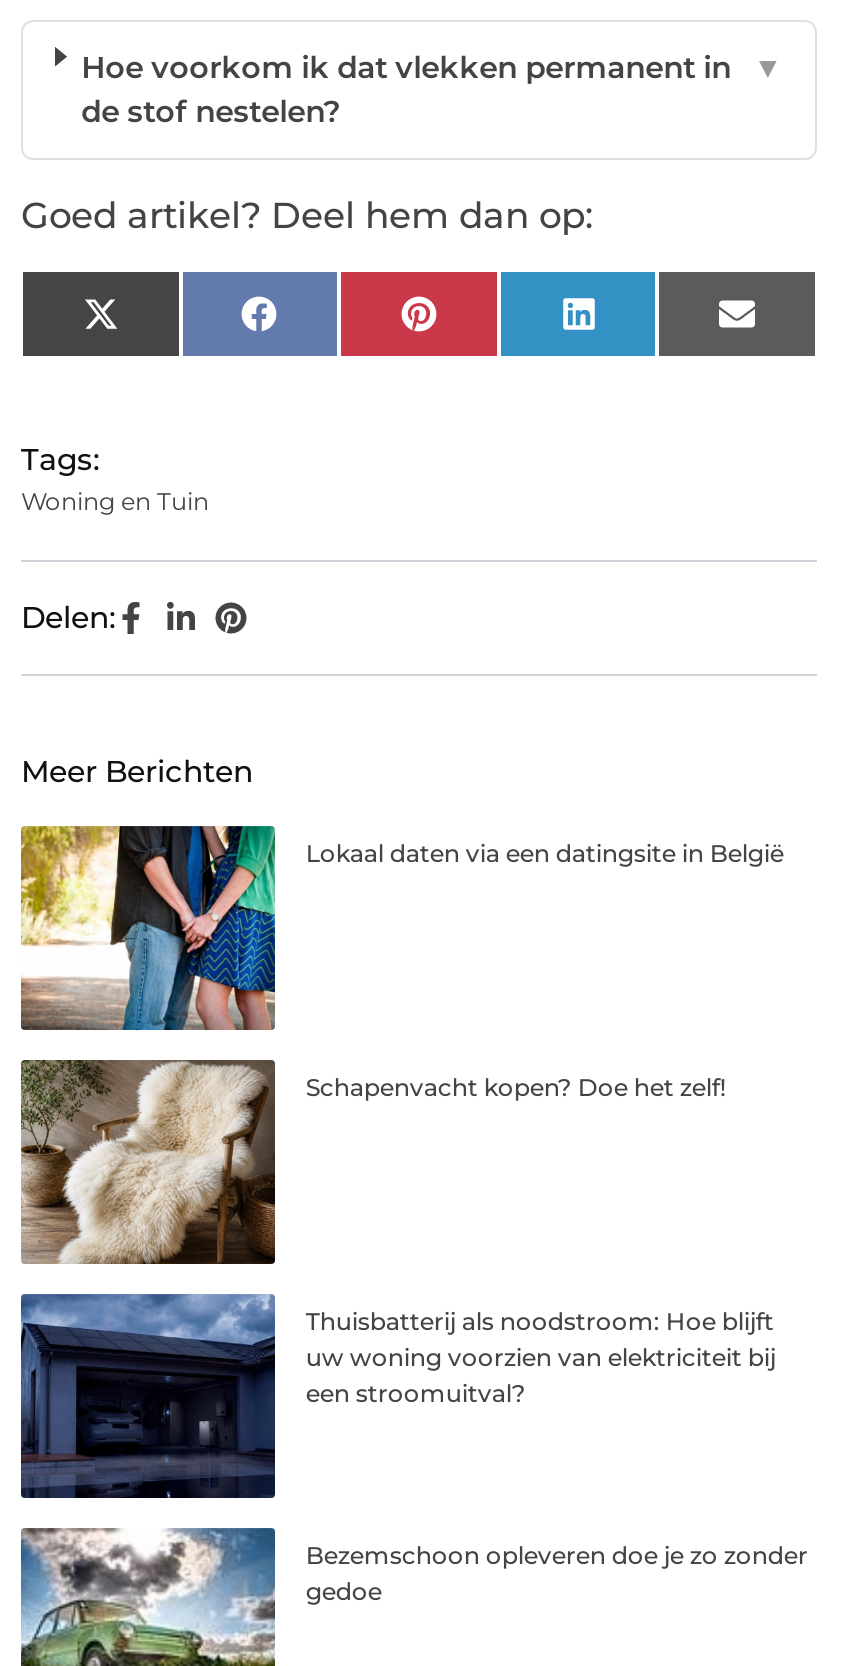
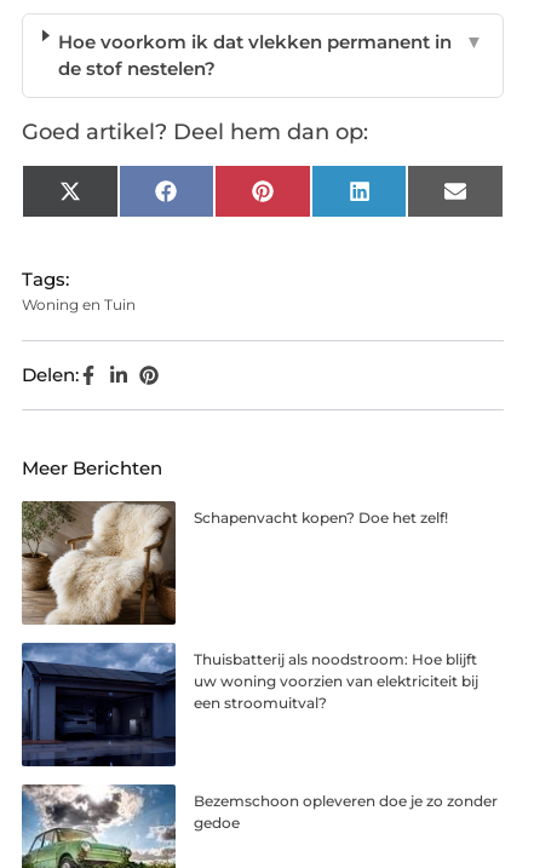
[21,824,784,1032] [image] | Lokaal daten via een datingsite in België -> none

